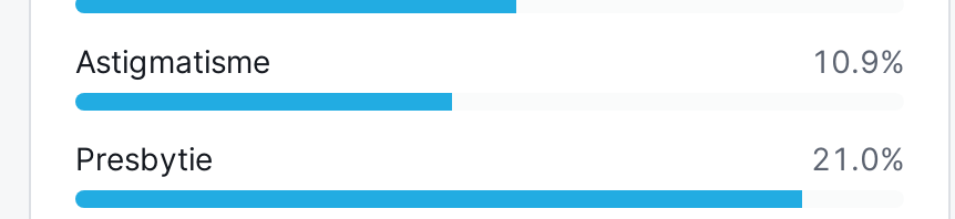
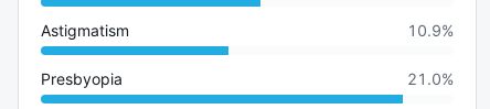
[75,41,270,79] Astigmatisme -> [41,21,129,39] Astigmatism
[75,139,213,176] Presbytie -> [41,69,122,88] Presbyopia

